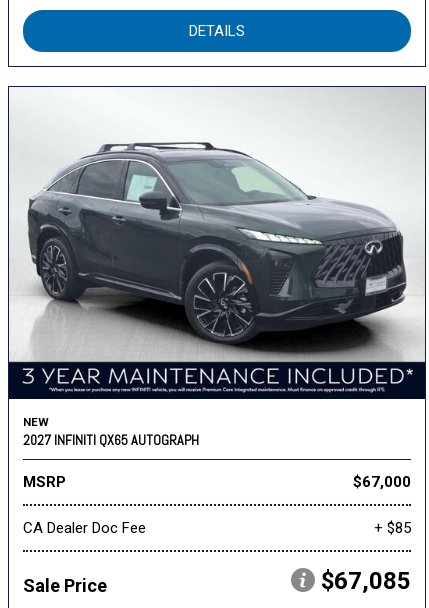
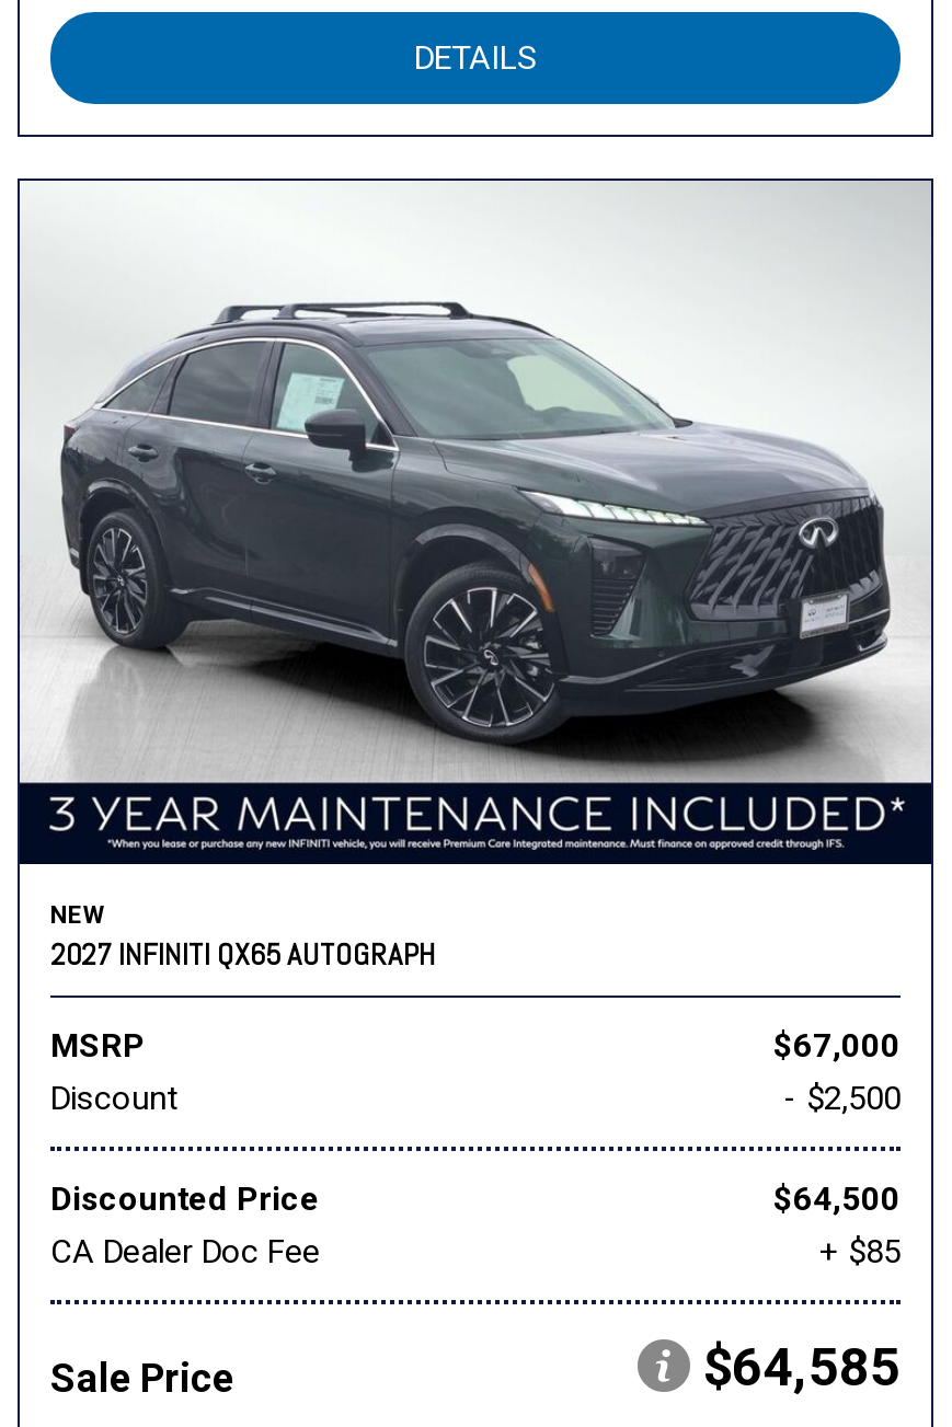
none -> [50,1079,901,1219] Discount | - $2,500 | Discounted Price | $64,500
[321,567,411,595] $67,085 -> [703,1338,901,1399] $64,585

